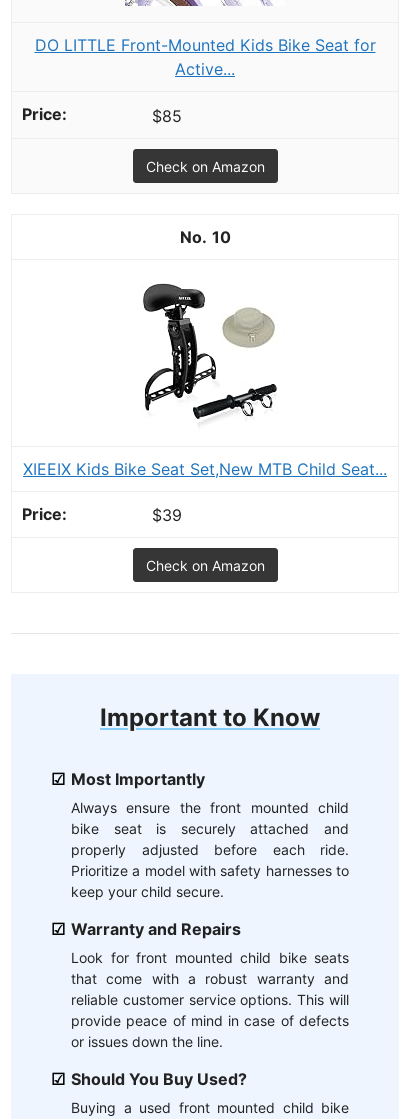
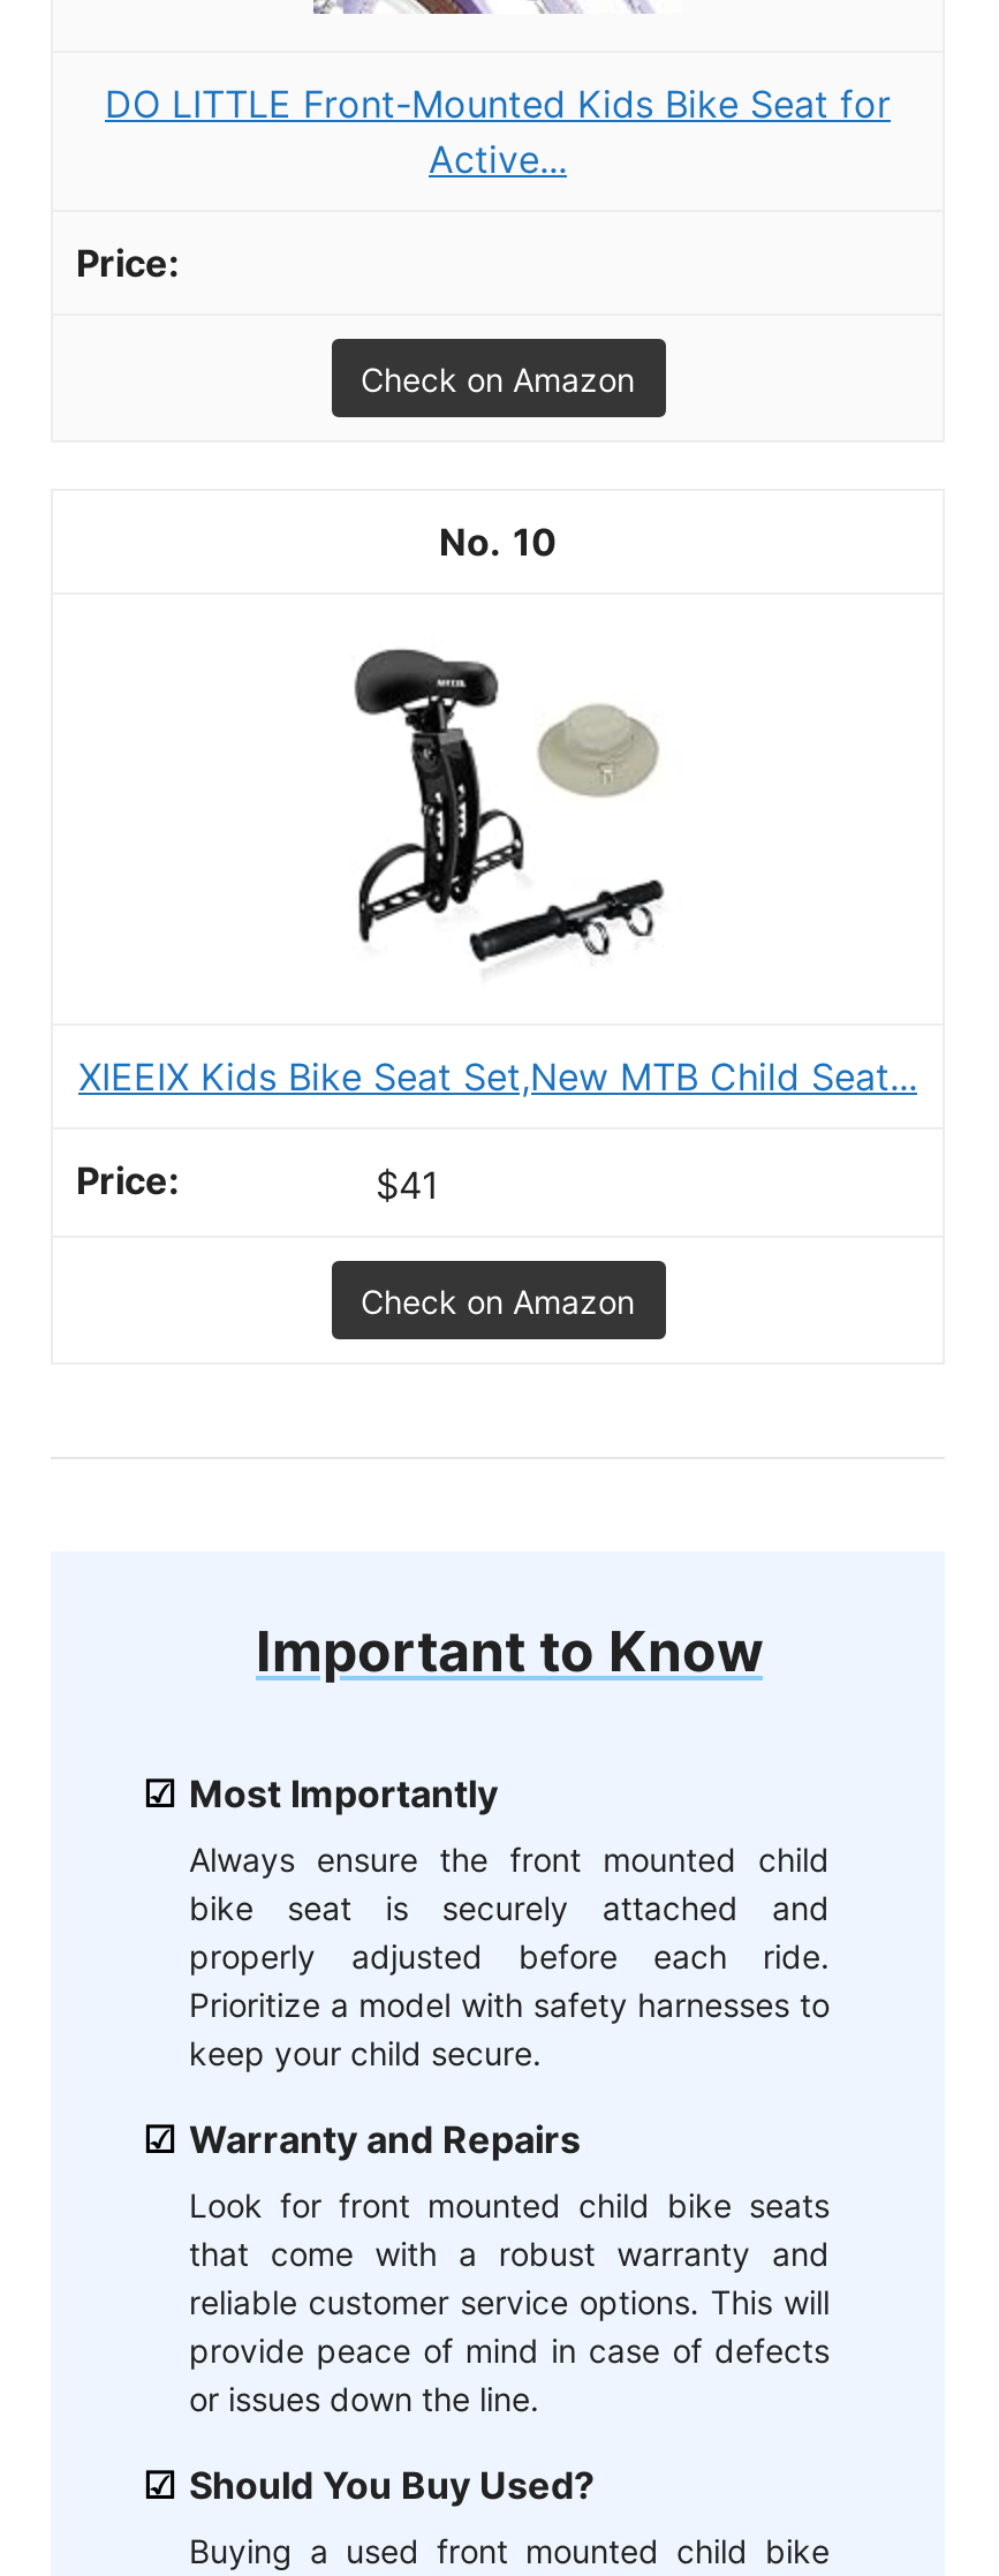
[152,106,182,126] $85 -> none
[152,505,182,525] $39 -> [376,1161,438,1207] $41

